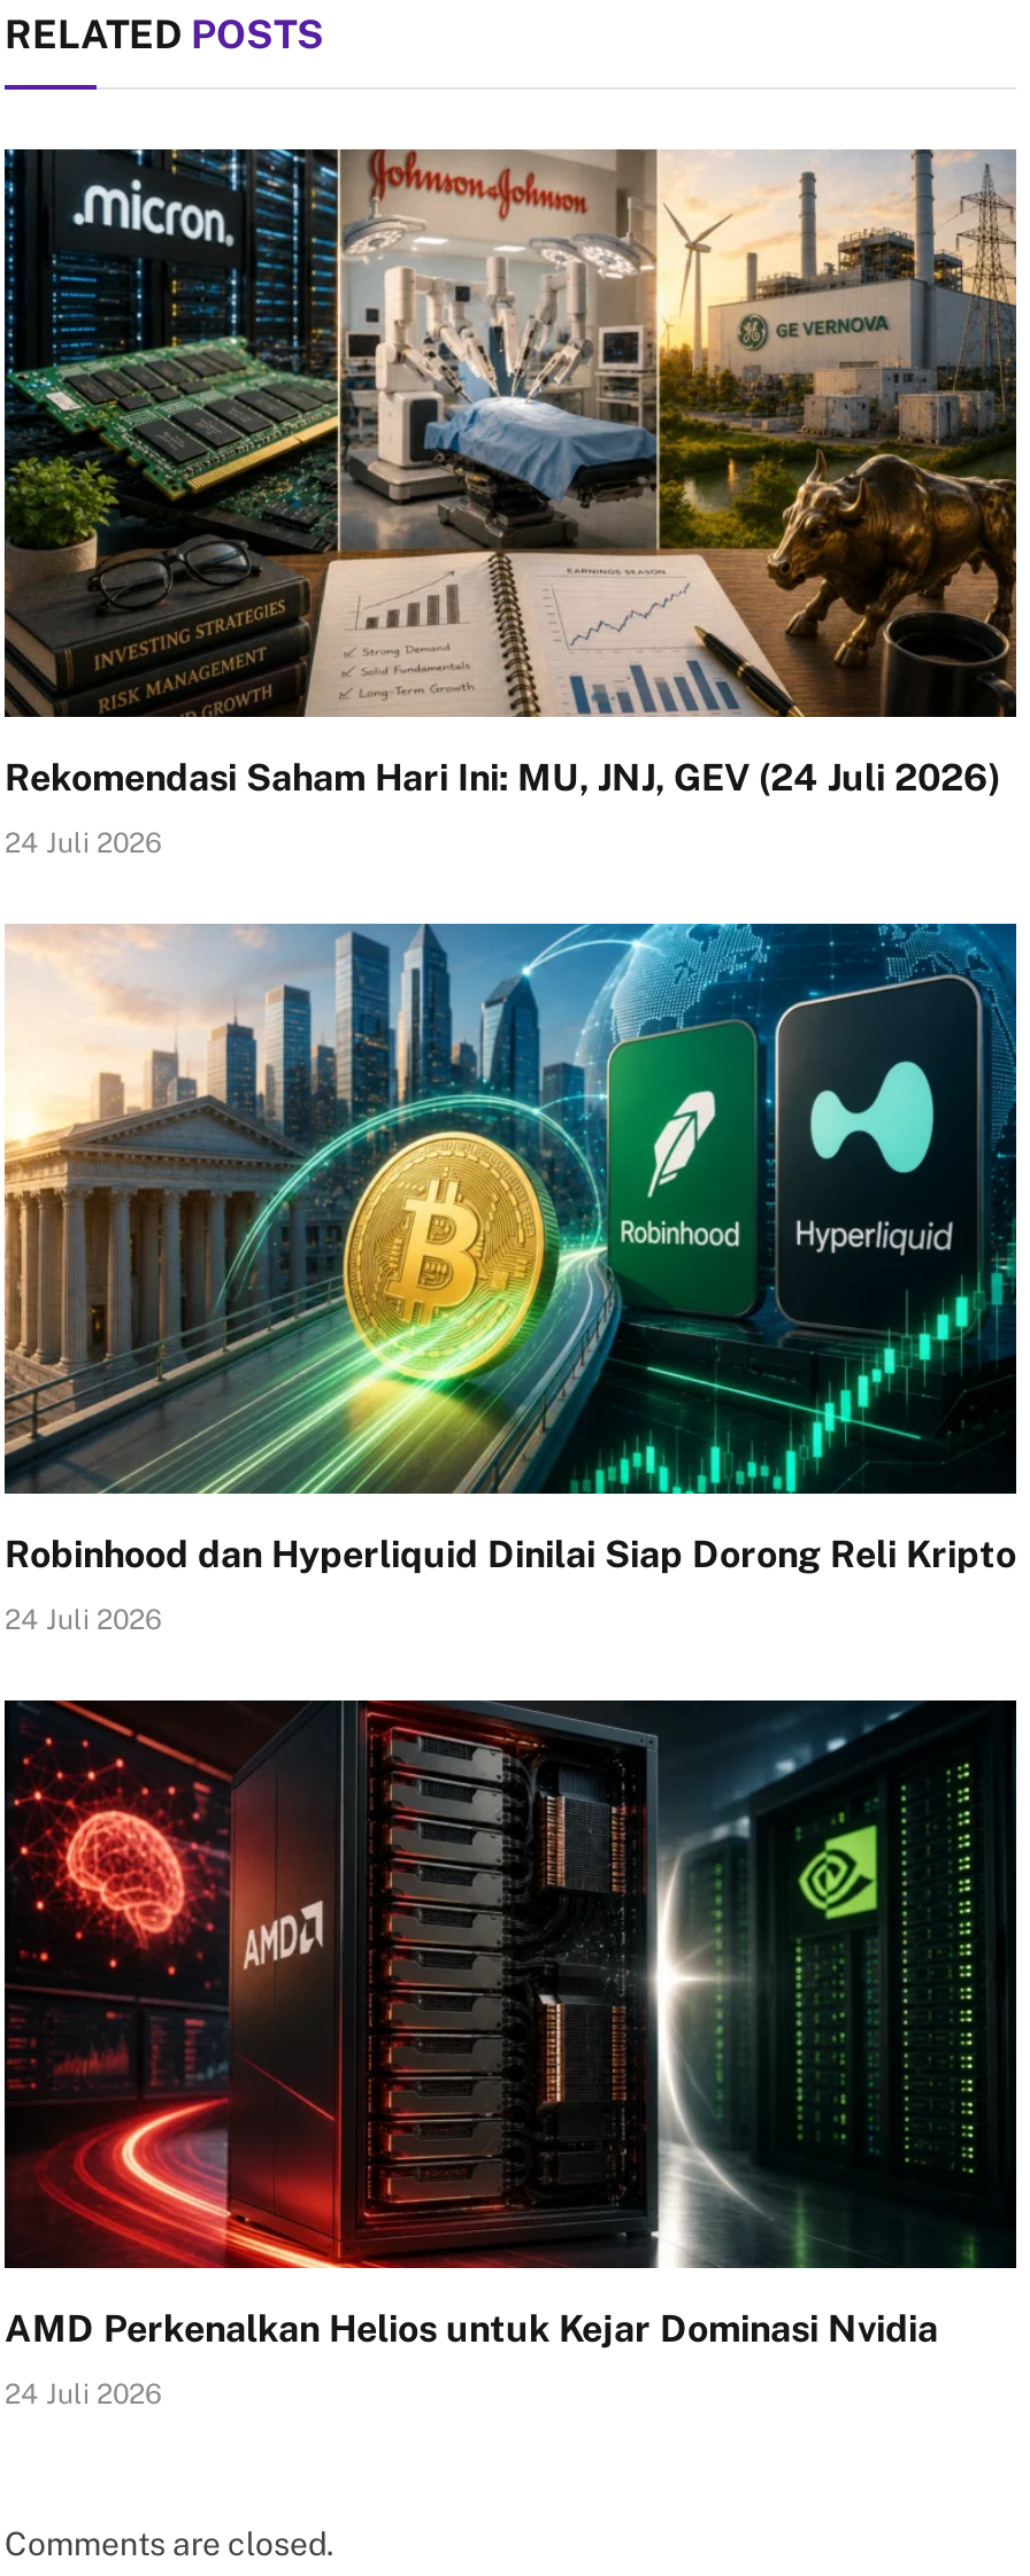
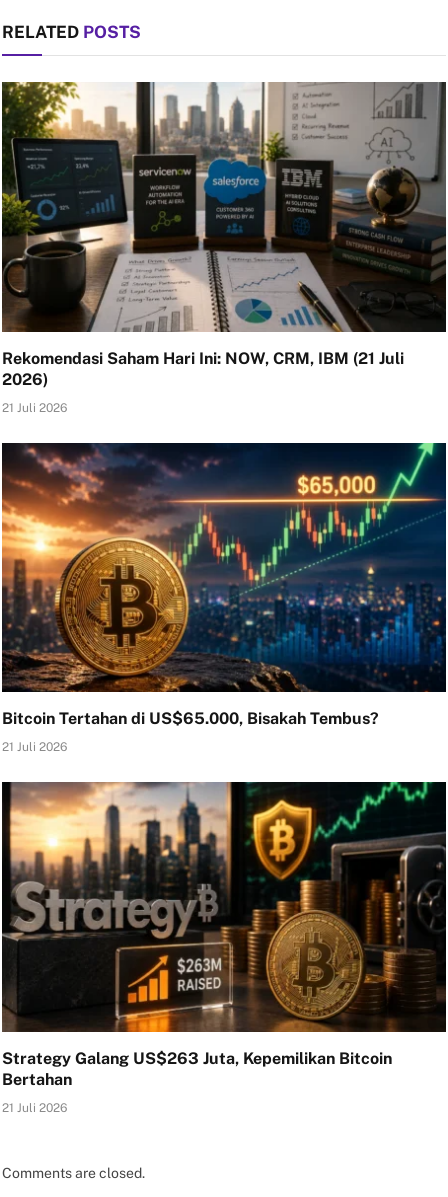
[5,147,1023,801] [image] | Rekomendasi Saham Hari Ini: MU, JNJ, GEV (24 Juli 2026) -> [2,81,445,389] [image] | Rekomendasi Saham Hari Ini: NOW, CRM, IBM (21 Juli | 2026)
[5,828,161,860] 24 Juli 2026 -> [2,401,67,415] 21 Juli 2026
[5,921,1023,1576] [image] | Robinhood dan Hyperliquid Dinilai Siap Dorong Reli Kripto -> [2,442,445,728] [image] | Bitcoin Tertahan di US$65.000, Bisakah Tembus?
[5,1604,161,1636] 24 Juli 2026 -> [2,740,67,754] 21 Juli 2026
[5,1698,1023,2352] [image] | AMD Perkenalkan Helios untuk Kejar Dominasi Nvidia -> [2,781,445,1089] [image] | Strategy Galang US$263 Juta, Kepemilikan Bitcoin | Bertahan
[5,2379,161,2411] 24 Juli 2026 -> [2,1101,67,1115] 21 Juli 2026

